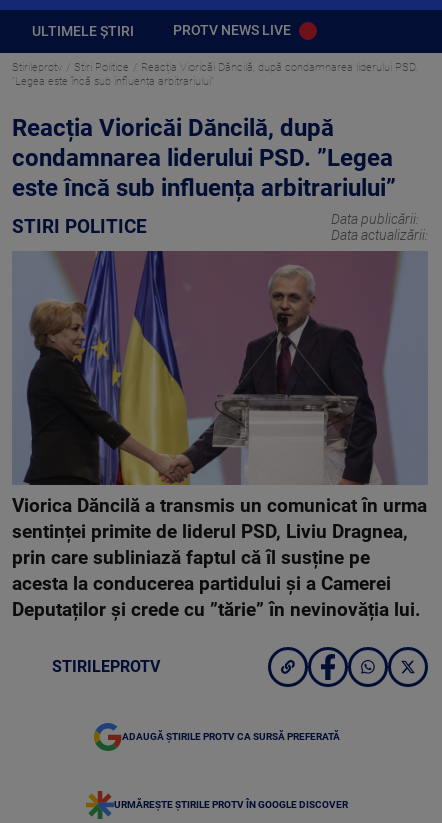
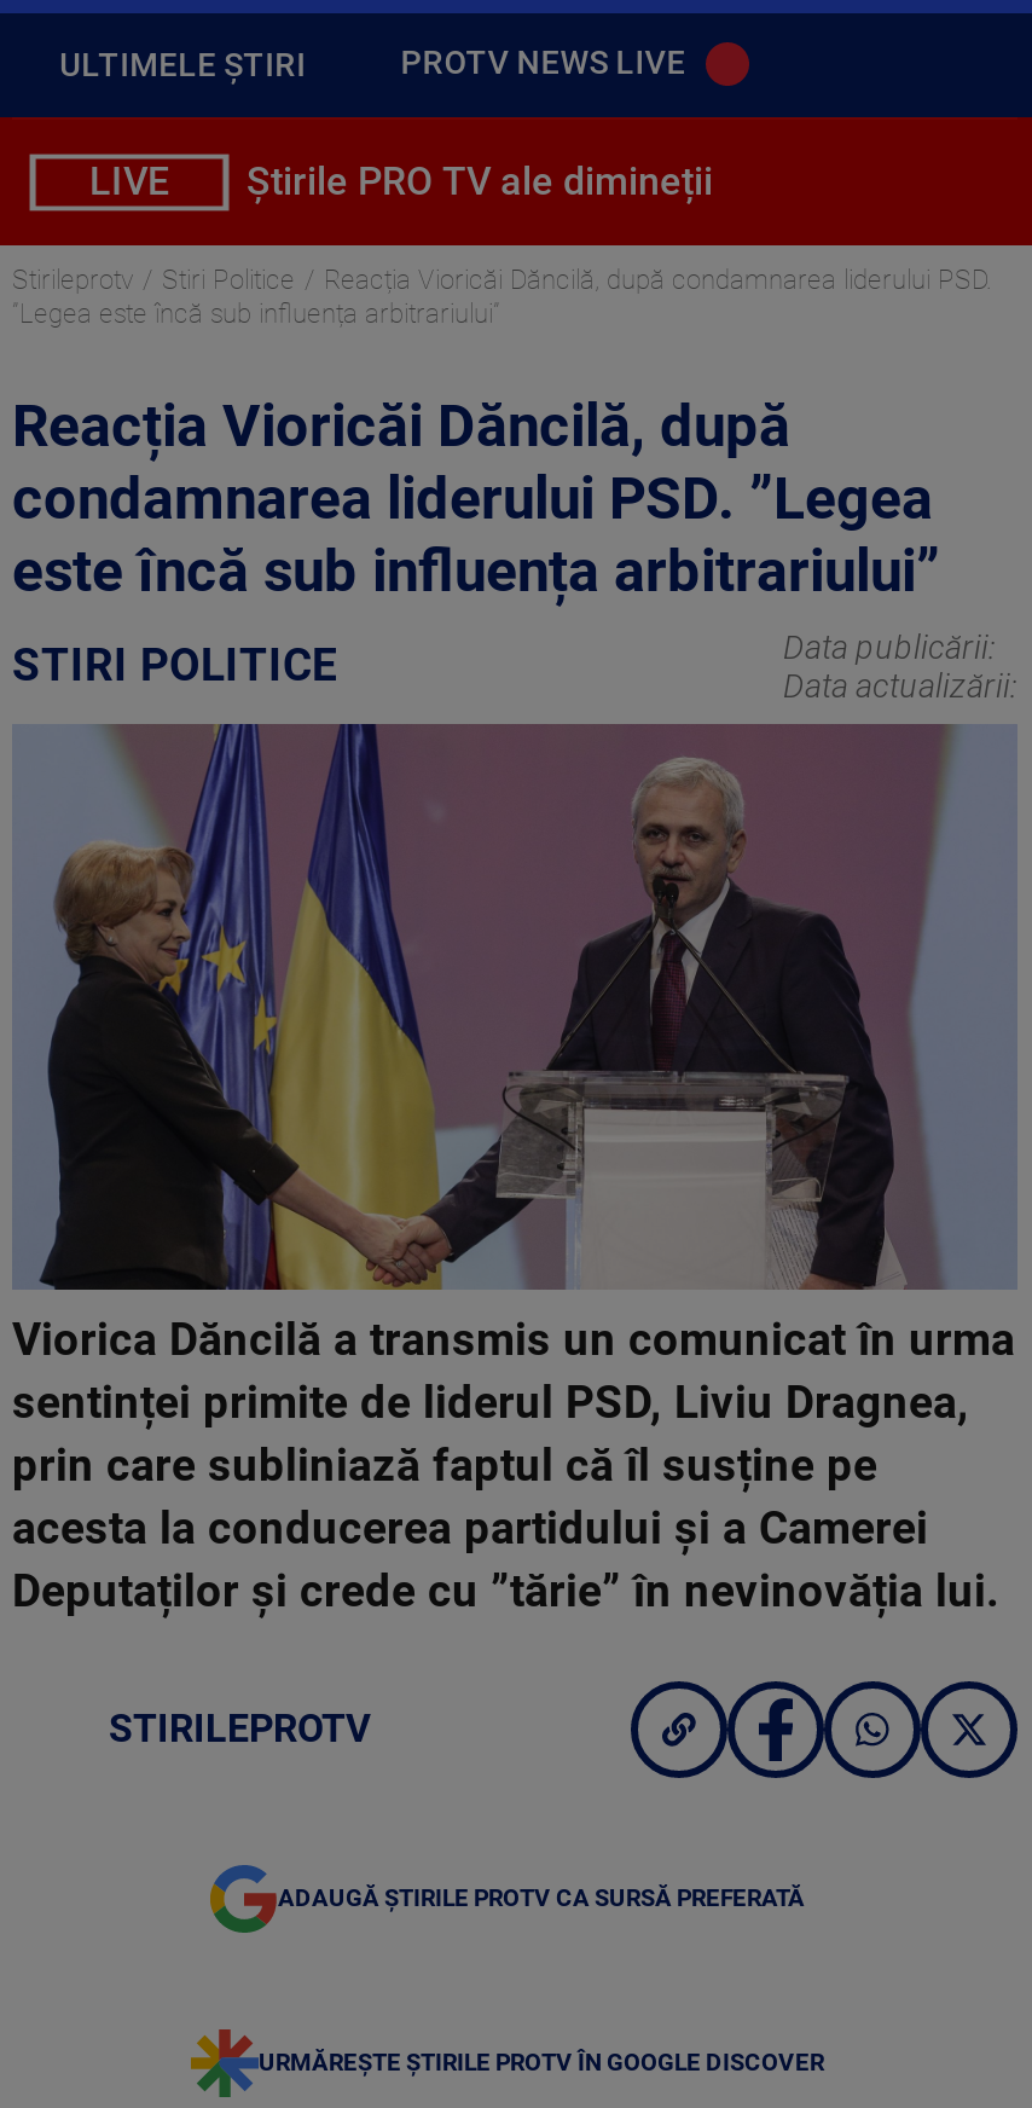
none -> [89,158,713,204] LIVE | Știrile PRO TV ale dimineții

